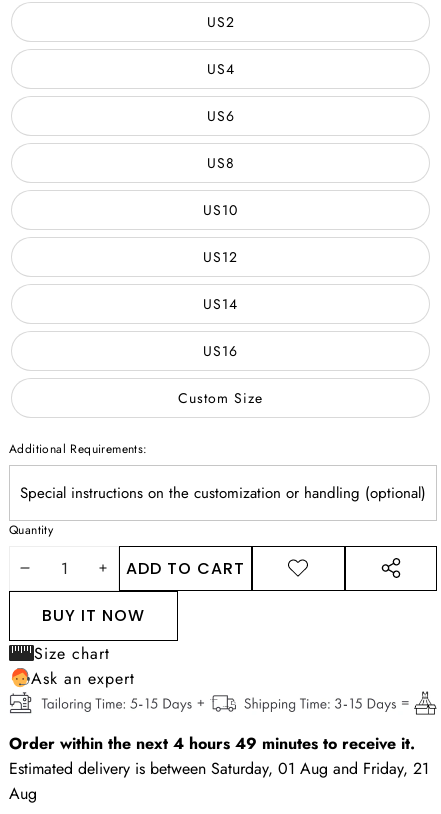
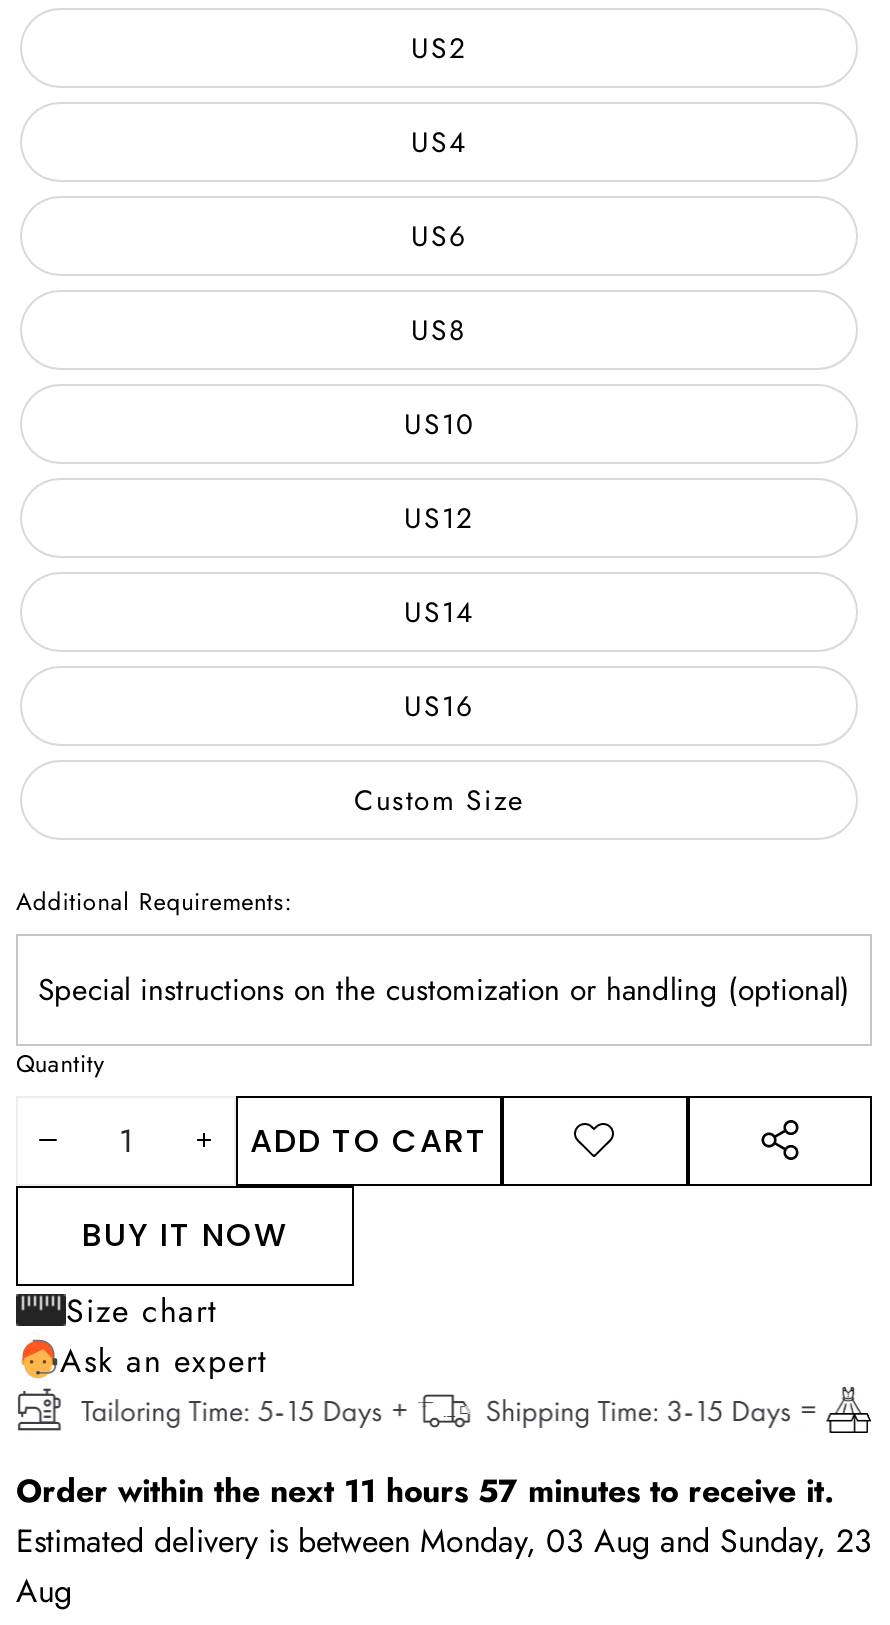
[9,732,415,755] Order within the next 4 hours 49 minutes to receive it. -> [16,1468,834,1514] Order within the next 11 hours 57 minutes to receive it.
[9,757,429,780] Estimated delivery is between Saturday, 01 Aug and Friday, 21 -> [16,1518,872,1564] Estimated delivery is between Monday, 03 Aug and Sunday, 23

